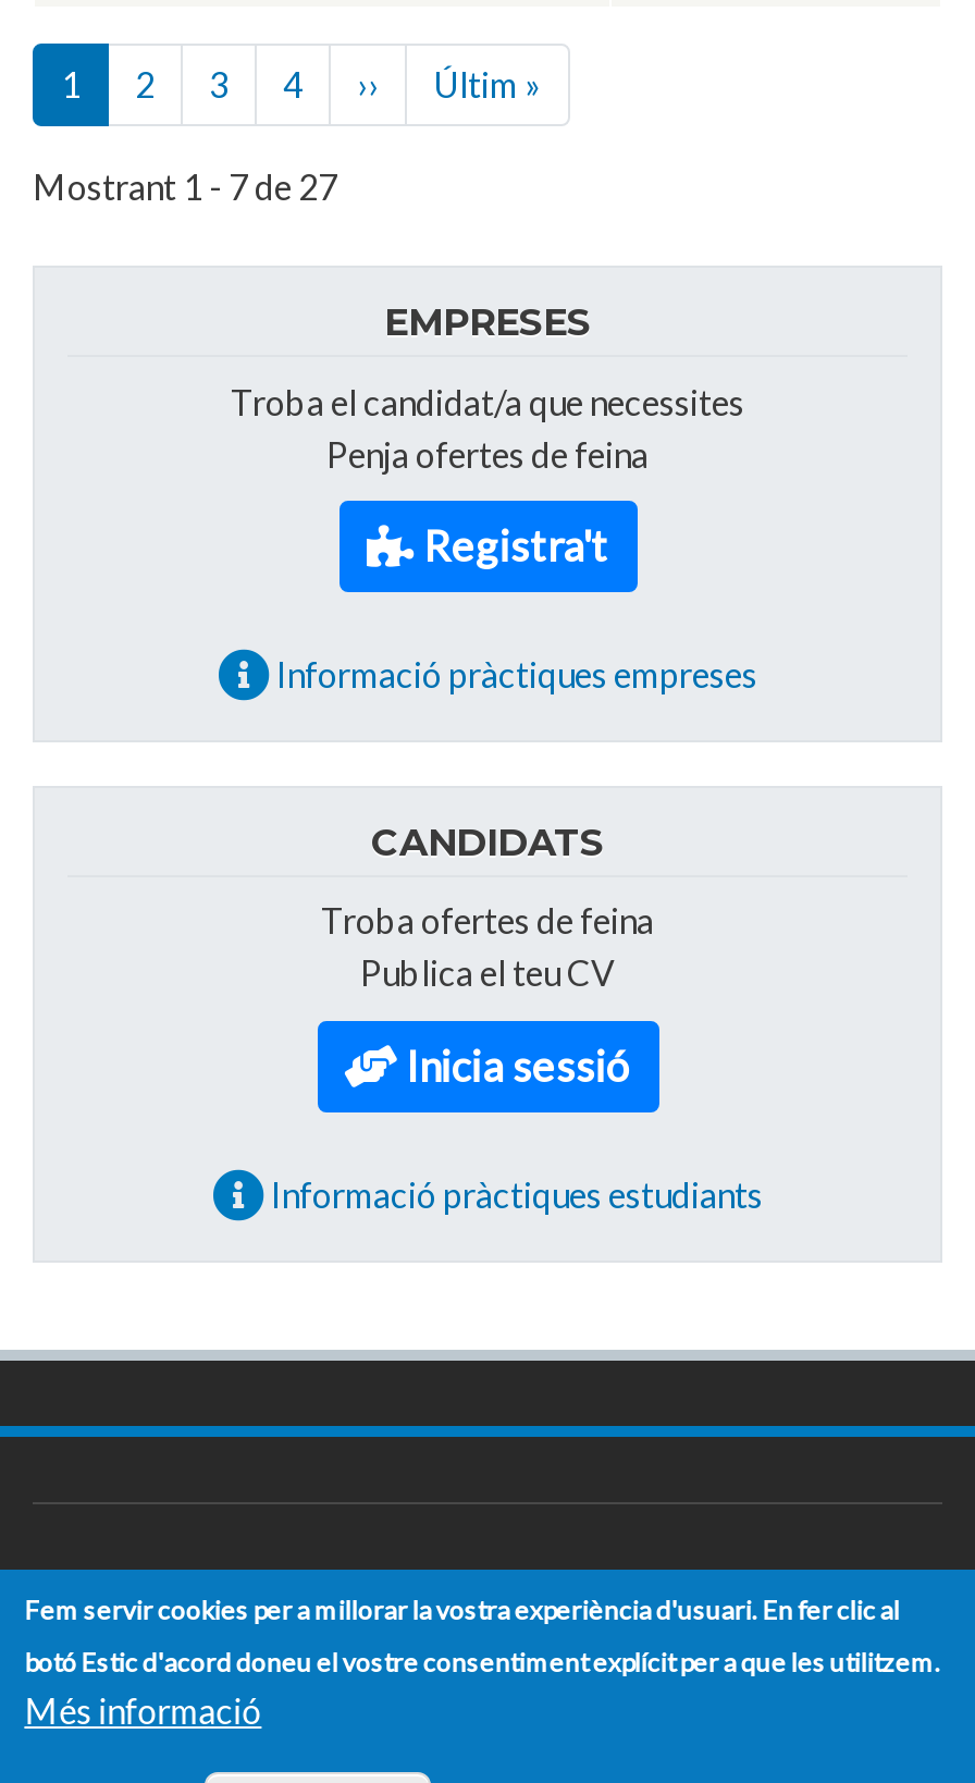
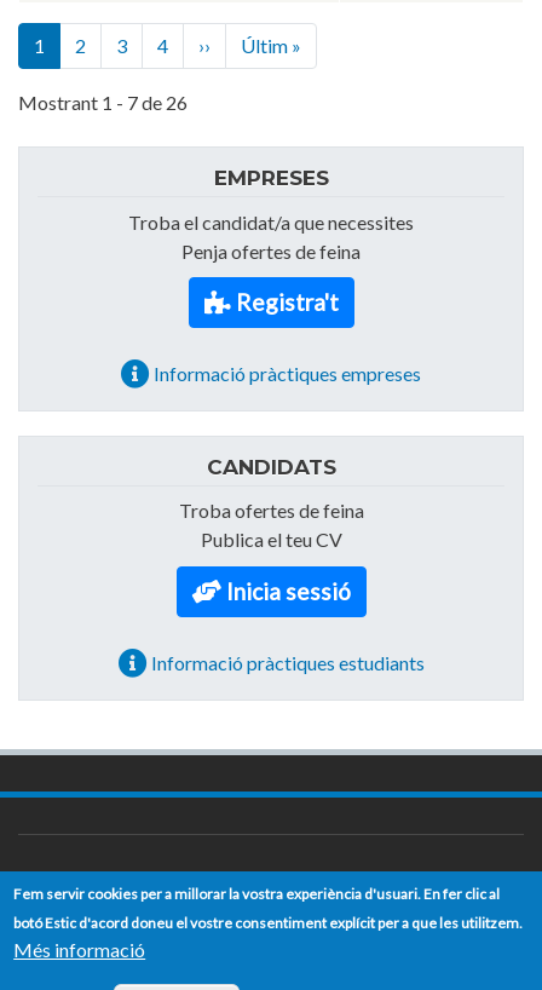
[33,165,337,207] Mostrant 1 - 7 de 27 -> [18,91,188,114] Mostrant 1 - 7 de 26

